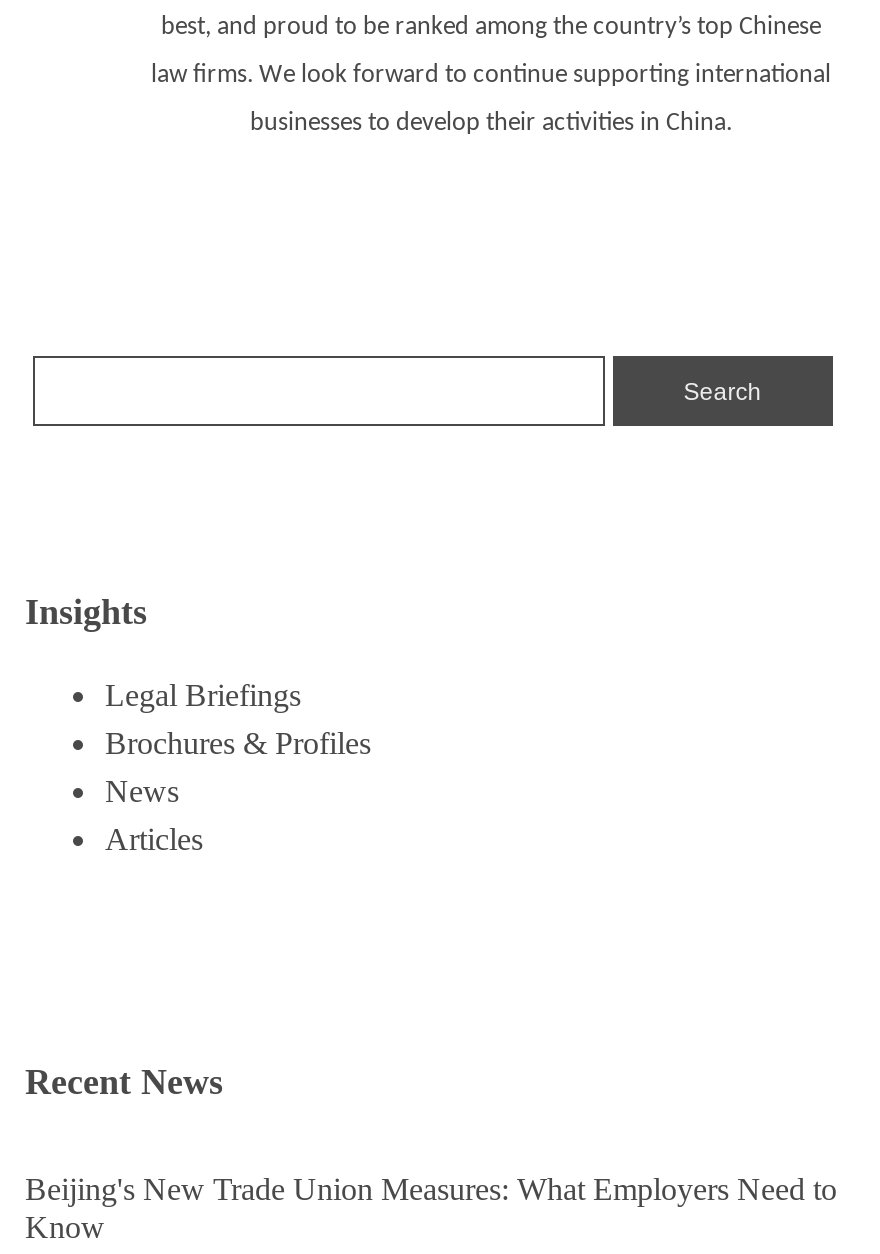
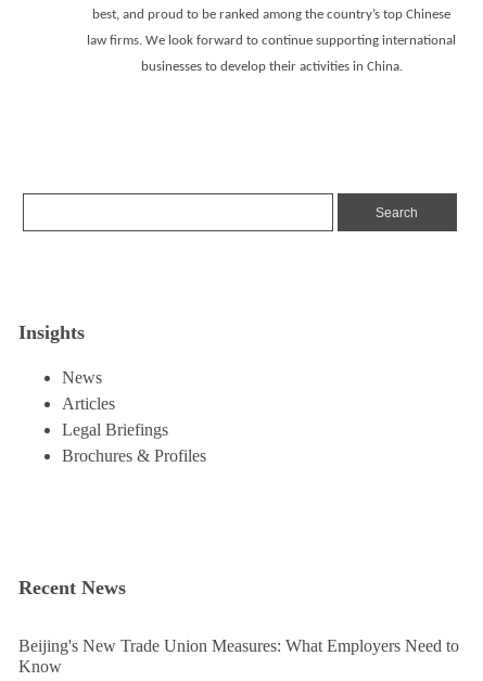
moved [105,678,371,760] -> [62,421,206,465]: Legal Briefings | Brochures & Profiles
moved [105,774,203,856] -> [62,368,115,413]: News | Articles

